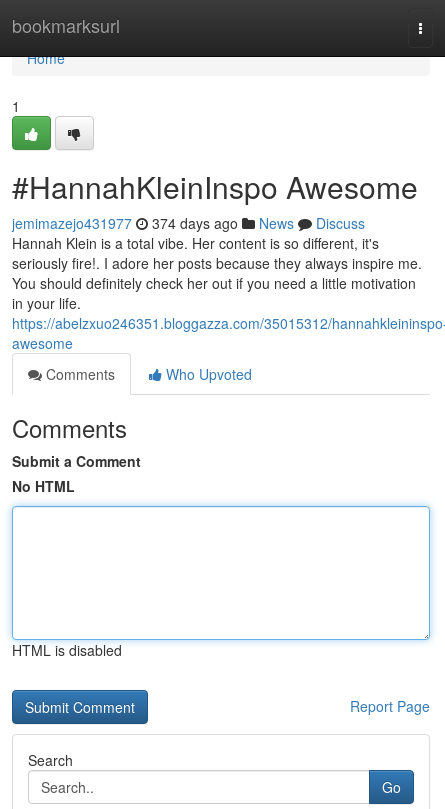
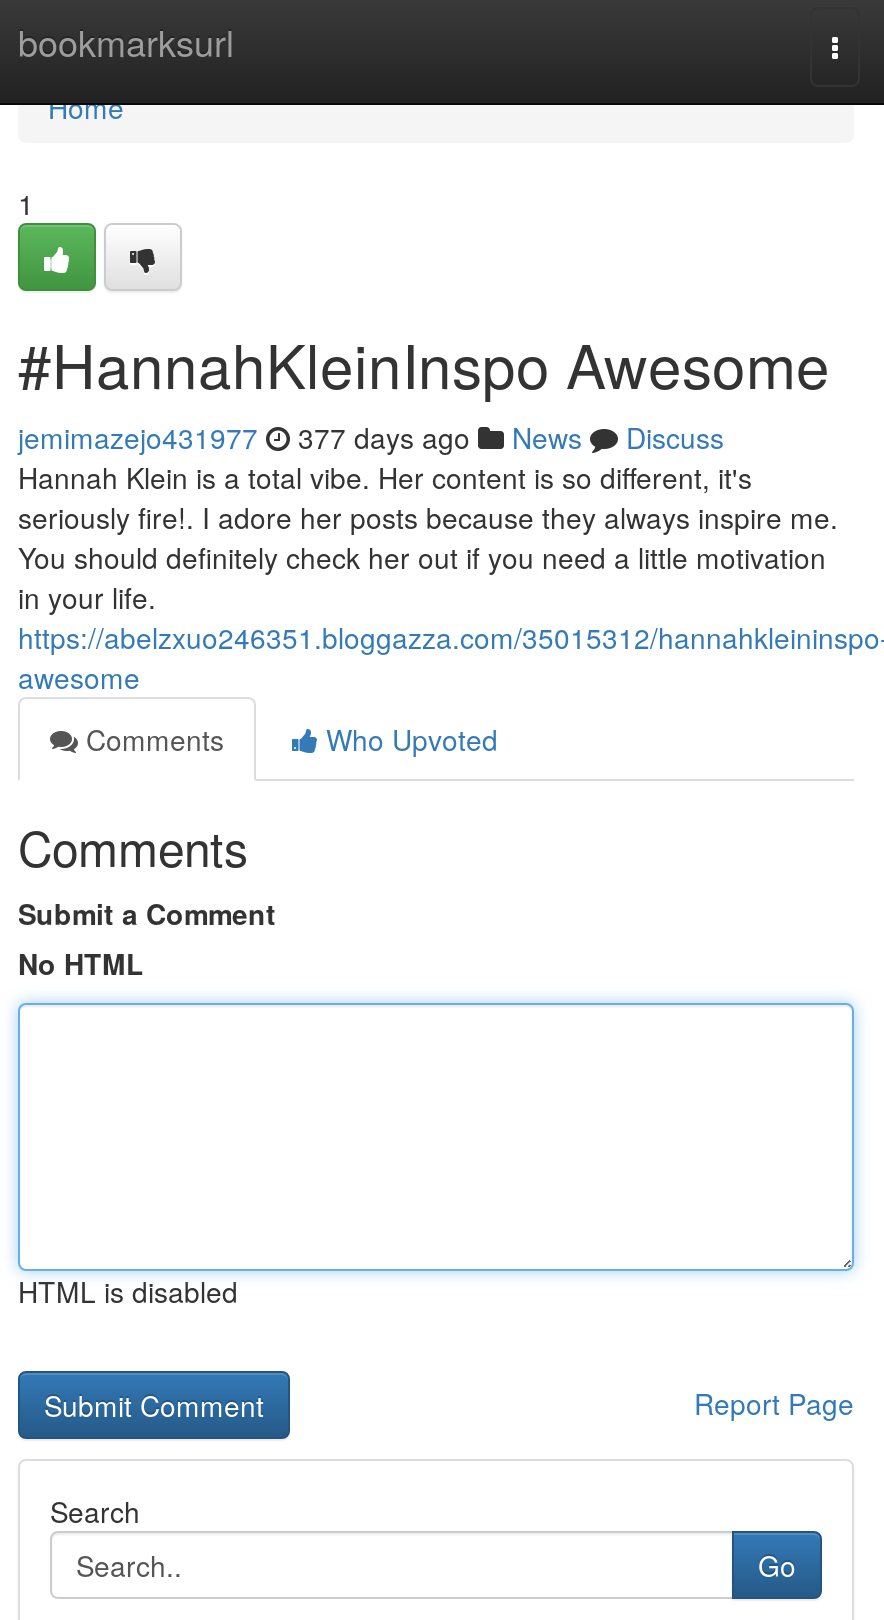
[12,213,365,233] jemimazejo431977 374 days ago News Discuss -> [18,417,724,457] jemimazejo431977 377 days ago News Discuss

